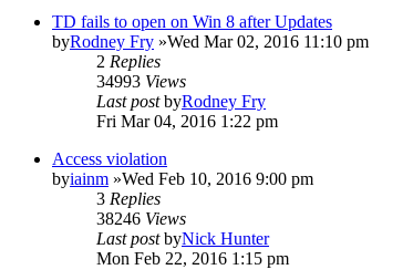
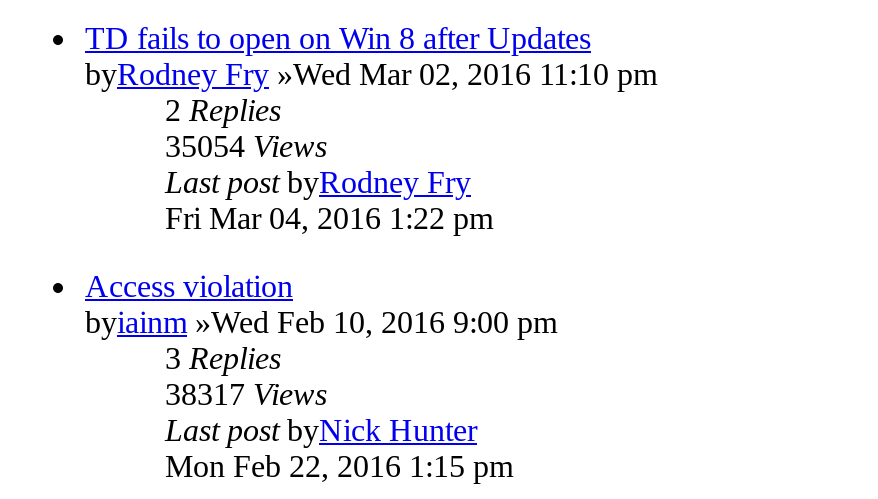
[96,72,186,91] 34993 Views -> [165,129,327,163] 35054 Views
[96,209,186,228] 38246 Views -> [165,377,327,411] 38317 Views

